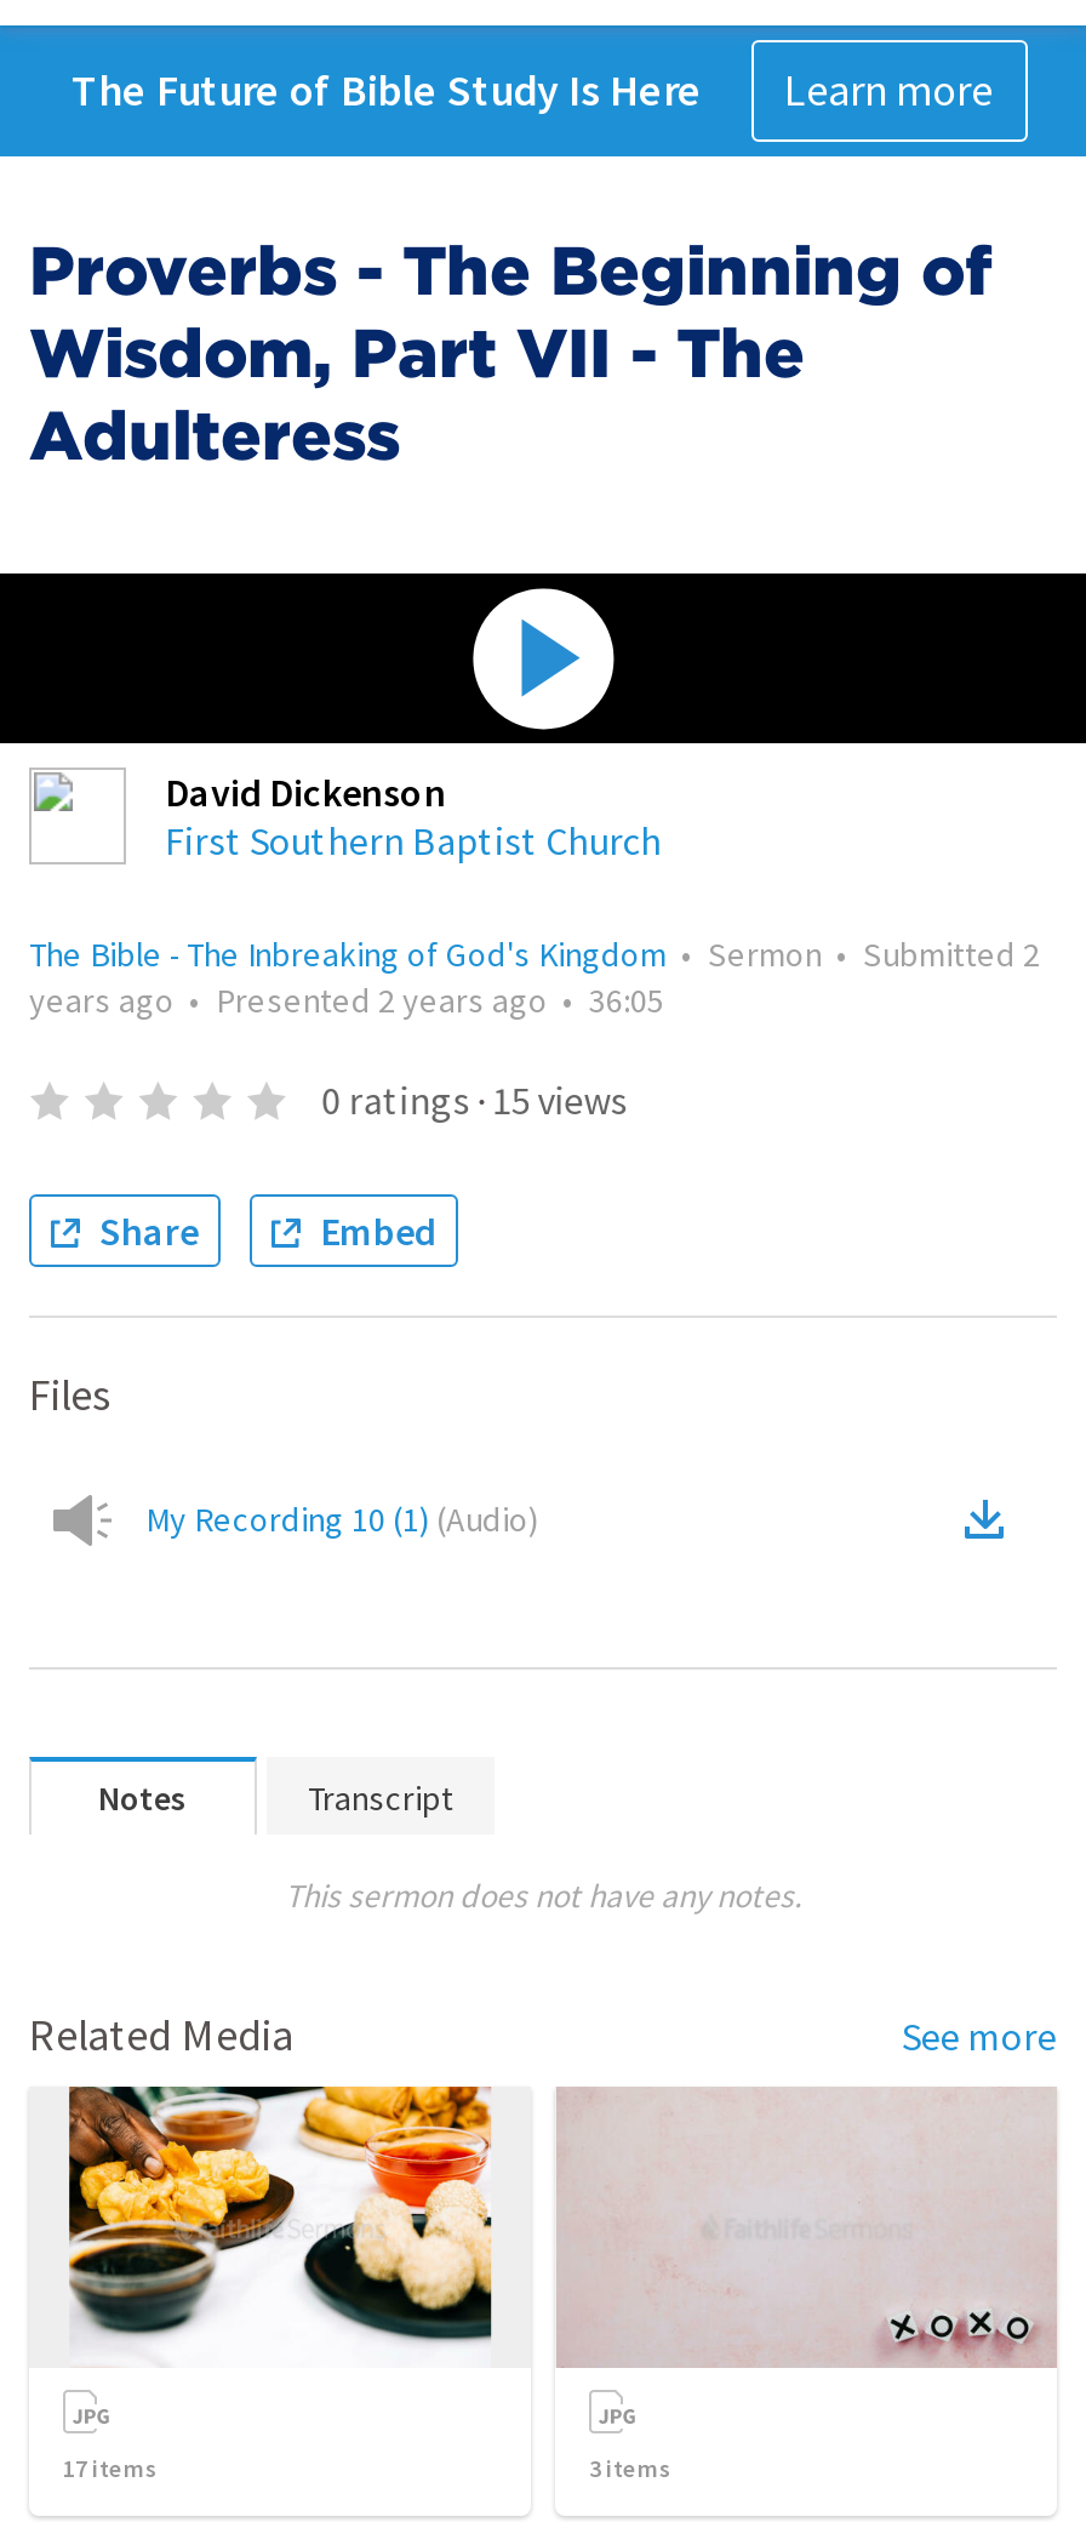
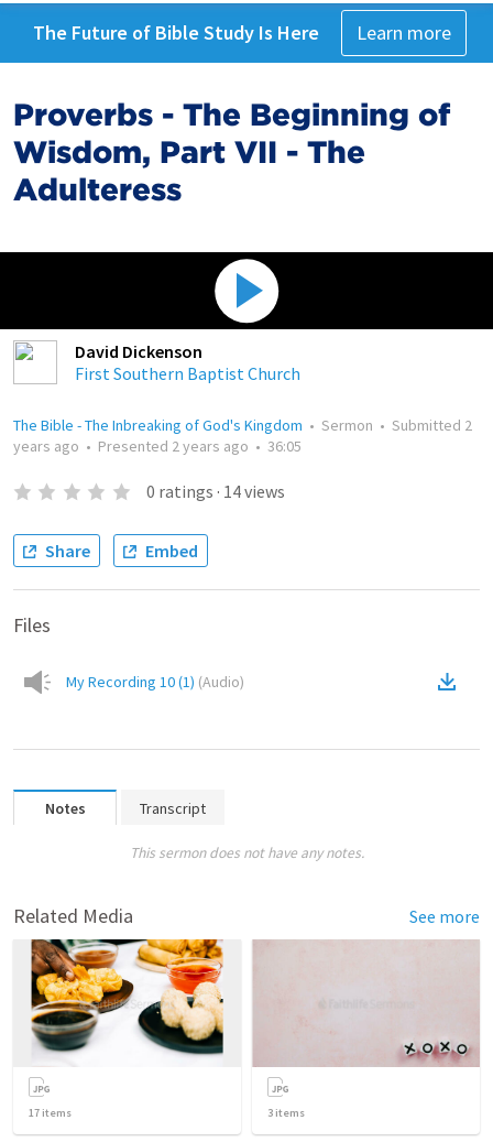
[322,1075,627,1124] 0 ratings · 15 views -> [146,480,285,502] 0 ratings · 14 views

